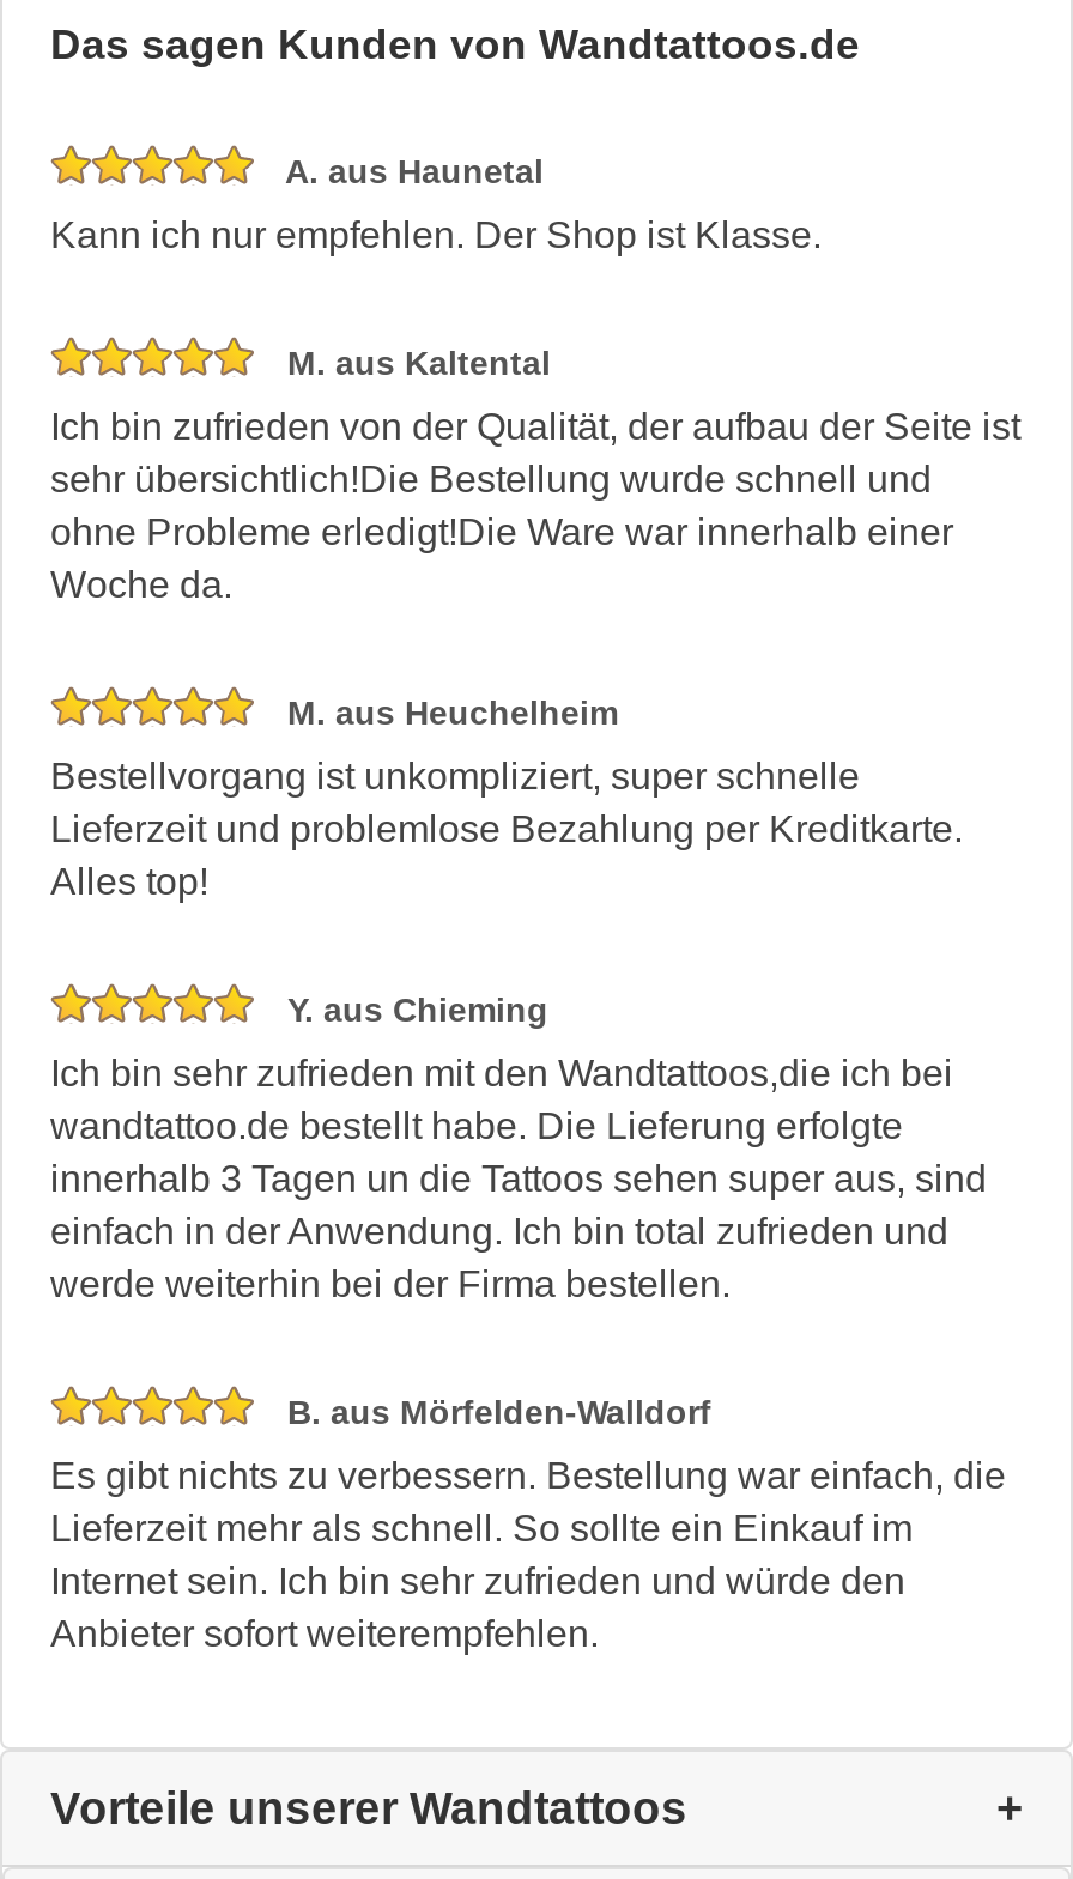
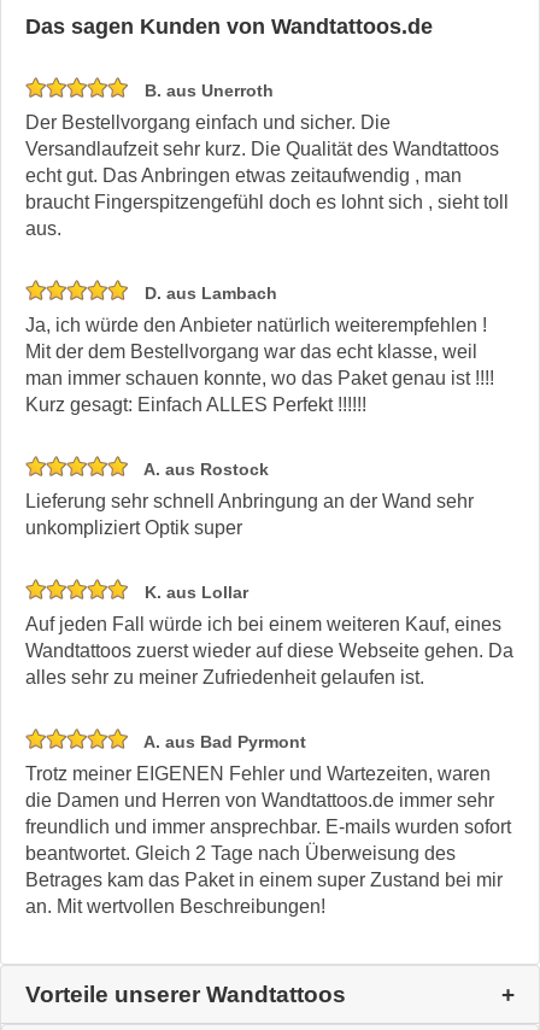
[278,153,544,191] A. aus Haunetal -> [140,81,274,100] B. aus Unerroth
[50,215,822,256] Kann ich nur empfehlen. Der Shop ist Klasse. -> [25,112,509,239] Der Bestellvorgang einfach und sicher. Die | Versandlaufzeit sehr kurz. Die Qualität des Wandtattoos | echt gut. Das Anbringen etwas zeitaufwendig , man | braucht Fingerspitzengefühl doch es lohnt sich , sieht toll | aus.
[278,344,551,383] M. aus Kaltental -> [140,284,277,303] D. aus Lambach
[50,406,1020,605] Ich bin zufrieden von der Qualität, der aufbau der Seite ist | sehr übersichtlich!Die Bestellung wurde schnell und | ohne Probleme erledigt!Die Ware war innerhalb einer | Woche da. -> [25,315,494,415] Ja, ich würde den Anbieter natürlich weiterempfehlen ! | Mit der dem Bestellvorgang war das echt klasse, weil | man immer schauen konnte, wo das Paket genau ist !!!! | Kurz gesagt: Einfach ALLES Perfekt !!!!!!
[278,694,618,732] M. aus Heuchelheim -> [140,460,269,479] A. aus Rostock
[50,756,963,902] Bestellvorgang ist unkompliziert, super schnelle | Lieferzeit und problemlose Bezahlung per Kreditkarte. | Alles top! -> [25,491,474,538] Lieferung sehr schnell Anbringung an der Wand sehr | unkompliziert Optik super
[278,991,548,1029] Y. aus Chieming -> [140,583,248,602] K. aus Lollar
[50,1053,987,1305] Ich bin sehr zufrieden mit den Wandtattoos,die ich bei | wandtattoo.de bestellt habe. Die Lieferung erfolgte | innerhalb 3 Tagen un die Tattoos sehen super aus, sind | einfach in der Anwendung. Ich bin total zufrieden und | werde weiterhin bei der Firma bestellen. -> [25,614,513,688] Auf jeden Fall würde ich bei einem weiteren Kauf, eines | Wandtattoos zuerst wieder auf diese Webseite gehen. Da | alles sehr zu meiner Zufriedenheit gelaufen ist.
[278,1393,711,1432] B. aus Mörfelden-Walldorf -> [140,732,306,752] A. aus Bad Pyrmont
[50,1456,1006,1654] Es gibt nichts zu verbessern. Bestellung war einfach, die | Lieferzeit mehr als schnell. So sollte ein Einkauf im | Internet sein. Ich bin sehr zufrieden und würde den | Anbieter sofort weiterempfehlen. -> [25,764,511,917] Trotz meiner EIGENEN Fehler und Wartezeiten, waren | die Damen und Herren von Wandtattoos.de immer sehr | freundlich und immer ansprechbar. E-mails wurden sofort | beantwortet. Gleich 2 Tage nach Überweisung des | Betrages kam das Paket in einem super Zustand bei mir | an. Mit wertvollen Beschreibungen!

